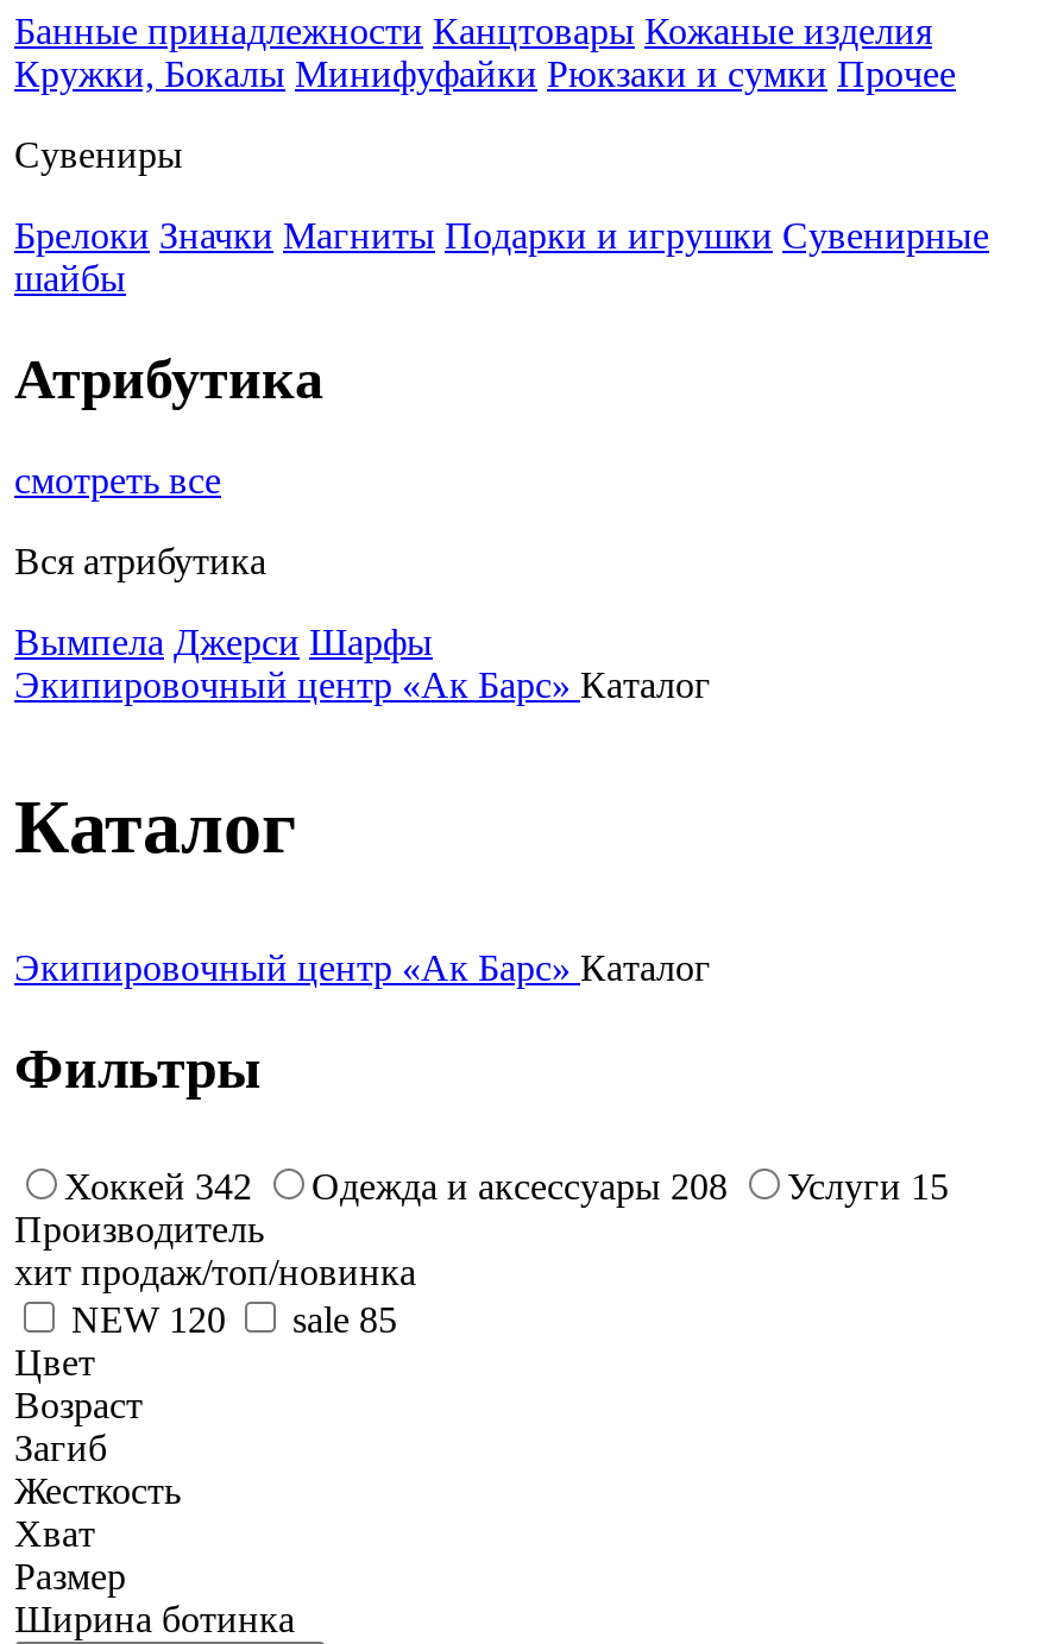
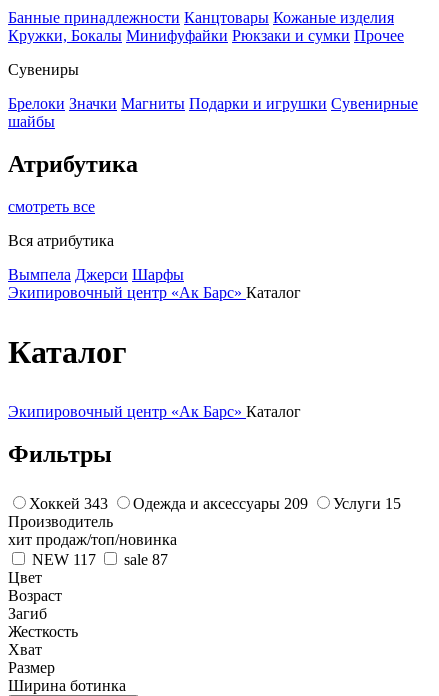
[64,1165,252,1205] Хоккей 342 -> [29,494,108,511] Хоккей 343
[311,1165,728,1205] Одежда и аксессуары 208 -> [133,494,308,511] Одежда и аксессуары 209
[71,1298,226,1338] NEW 120 -> [32,550,96,567] NEW 117
[292,1298,397,1338] sale 85 -> [124,550,168,567] sale 87

